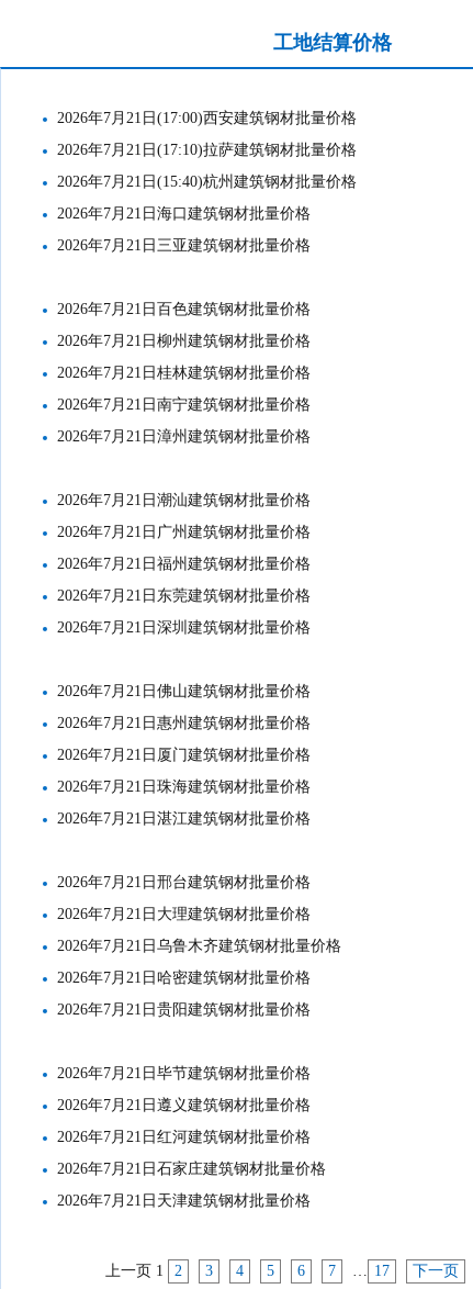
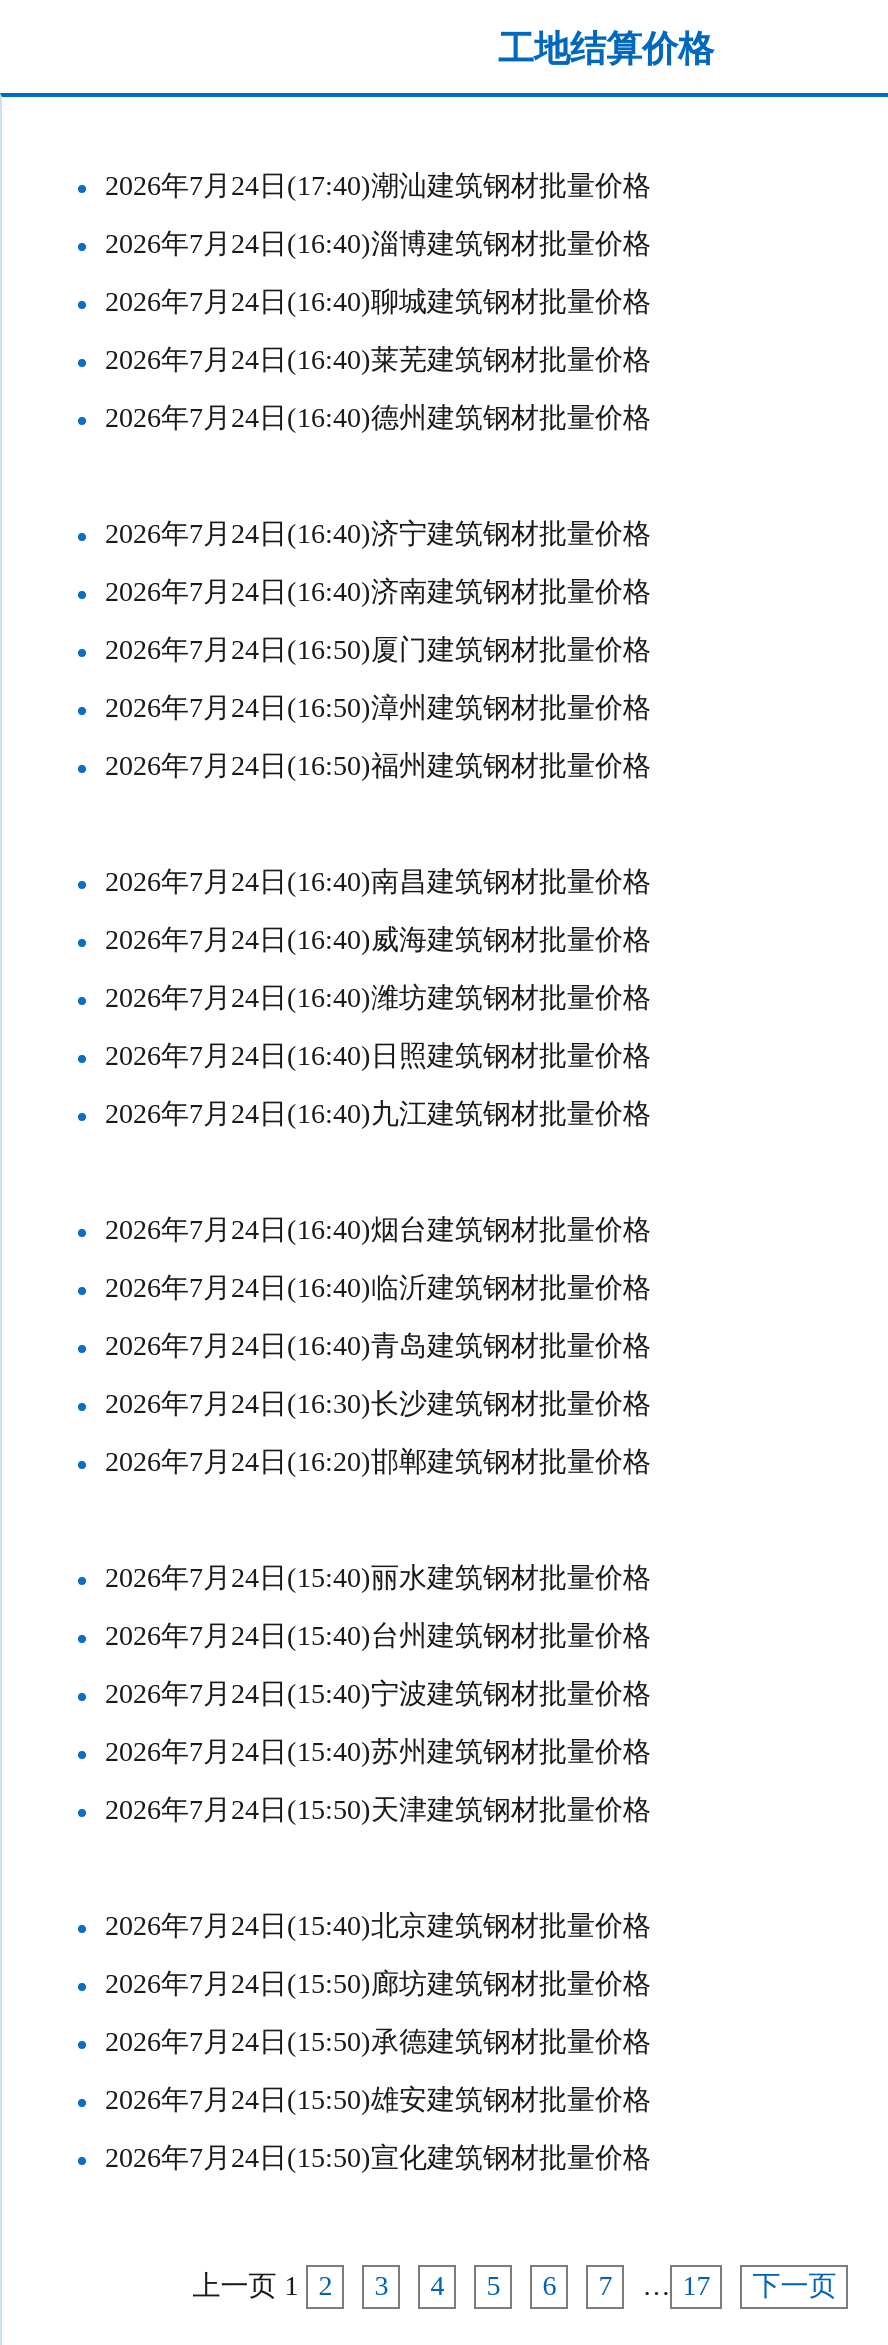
[58,110,357,126] 2026年7月21日(17:00)西安建筑钢材批量价格 -> [105,171,651,201] 2026年7月24日(17:40)潮汕建筑钢材批量价格
[58,142,357,158] 2026年7月21日(17:10)拉萨建筑钢材批量价格 -> [105,229,651,259] 2026年7月24日(16:40)淄博建筑钢材批量价格
[58,173,357,190] 2026年7月21日(15:40)杭州建筑钢材批量价格 -> [105,287,651,317] 2026年7月24日(16:40)聊城建筑钢材批量价格
[58,205,311,222] 2026年7月21日海口建筑钢材批量价格 -> [105,345,651,375] 2026年7月24日(16:40)莱芜建筑钢材批量价格
[58,237,311,254] 2026年7月21日三亚建筑钢材批量价格 -> [105,403,651,433] 2026年7月24日(16:40)德州建筑钢材批量价格
[58,301,311,317] 2026年7月21日百色建筑钢材批量价格 -> [105,519,651,549] 2026年7月24日(16:40)济宁建筑钢材批量价格
[58,333,311,349] 2026年7月21日柳州建筑钢材批量价格 -> [105,577,651,607] 2026年7月24日(16:40)济南建筑钢材批量价格
[58,365,311,381] 2026年7月21日桂林建筑钢材批量价格 -> [105,635,651,665] 2026年7月24日(16:50)厦门建筑钢材批量价格
[58,396,311,413] 2026年7月21日南宁建筑钢材批量价格 -> [105,693,651,723] 2026年7月24日(16:50)漳州建筑钢材批量价格
[58,428,311,445] 2026年7月21日漳州建筑钢材批量价格 -> [105,751,651,781] 2026年7月24日(16:50)福州建筑钢材批量价格
[58,492,311,508] 2026年7月21日潮汕建筑钢材批量价格 -> [105,867,651,897] 2026年7月24日(16:40)南昌建筑钢材批量价格
[58,524,311,540] 2026年7月21日广州建筑钢材批量价格 -> [105,925,651,955] 2026年7月24日(16:40)威海建筑钢材批量价格
[58,556,311,572] 2026年7月21日福州建筑钢材批量价格 -> [105,983,651,1013] 2026年7月24日(16:40)潍坊建筑钢材批量价格
[58,587,311,604] 2026年7月21日东莞建筑钢材批量价格 -> [105,1041,651,1071] 2026年7月24日(16:40)日照建筑钢材批量价格
[58,619,311,636] 2026年7月21日深圳建筑钢材批量价格 -> [105,1099,651,1129] 2026年7月24日(16:40)九江建筑钢材批量价格
[58,683,311,699] 2026年7月21日佛山建筑钢材批量价格 -> [105,1215,651,1245] 2026年7月24日(16:40)烟台建筑钢材批量价格
[58,715,311,731] 2026年7月21日惠州建筑钢材批量价格 -> [105,1273,651,1303] 2026年7月24日(16:40)临沂建筑钢材批量价格
[58,747,311,763] 2026年7月21日厦门建筑钢材批量价格 -> [105,1331,651,1361] 2026年7月24日(16:40)青岛建筑钢材批量价格
[58,778,311,795] 2026年7月21日珠海建筑钢材批量价格 -> [105,1389,651,1419] 2026年7月24日(16:30)长沙建筑钢材批量价格
[58,810,311,827] 2026年7月21日湛江建筑钢材批量价格 -> [105,1447,651,1477] 2026年7月24日(16:20)邯郸建筑钢材批量价格
[58,874,311,890] 2026年7月21日邢台建筑钢材批量价格 -> [105,1563,651,1593] 2026年7月24日(15:40)丽水建筑钢材批量价格
[58,906,311,922] 2026年7月21日大理建筑钢材批量价格 -> [105,1621,651,1651] 2026年7月24日(15:40)台州建筑钢材批量价格
[58,938,342,954] 2026年7月21日乌鲁木齐建筑钢材批量价格 -> [105,1679,651,1709] 2026年7月24日(15:40)宁波建筑钢材批量价格
[58,969,311,986] 2026年7月21日哈密建筑钢材批量价格 -> [105,1737,651,1767] 2026年7月24日(15:40)苏州建筑钢材批量价格
[58,1001,311,1018] 2026年7月21日贵阳建筑钢材批量价格 -> [105,1795,651,1825] 2026年7月24日(15:50)天津建筑钢材批量价格
[58,1065,311,1081] 2026年7月21日毕节建筑钢材批量价格 -> [105,1911,651,1941] 2026年7月24日(15:40)北京建筑钢材批量价格
[58,1097,311,1113] 2026年7月21日遵义建筑钢材批量价格 -> [105,1969,651,1999] 2026年7月24日(15:50)廊坊建筑钢材批量价格
[58,1129,311,1145] 2026年7月21日红河建筑钢材批量价格 -> [105,2027,651,2057] 2026年7月24日(15:50)承德建筑钢材批量价格
[58,1161,326,1177] 2026年7月21日石家庄建筑钢材批量价格 -> [105,2085,651,2115] 2026年7月24日(15:50)雄安建筑钢材批量价格
[58,1192,311,1209] 2026年7月21日天津建筑钢材批量价格 -> [105,2143,651,2173] 2026年7月24日(15:50)宣化建筑钢材批量价格

